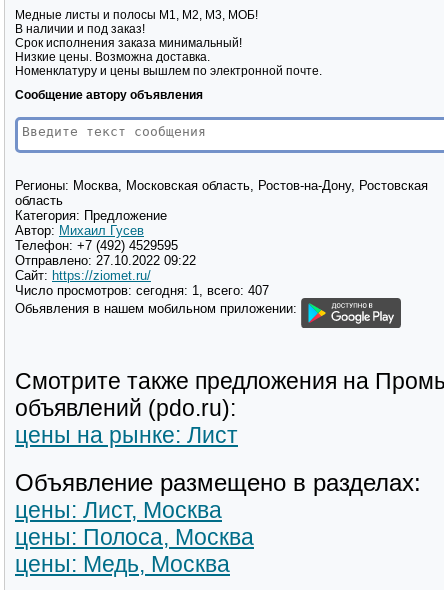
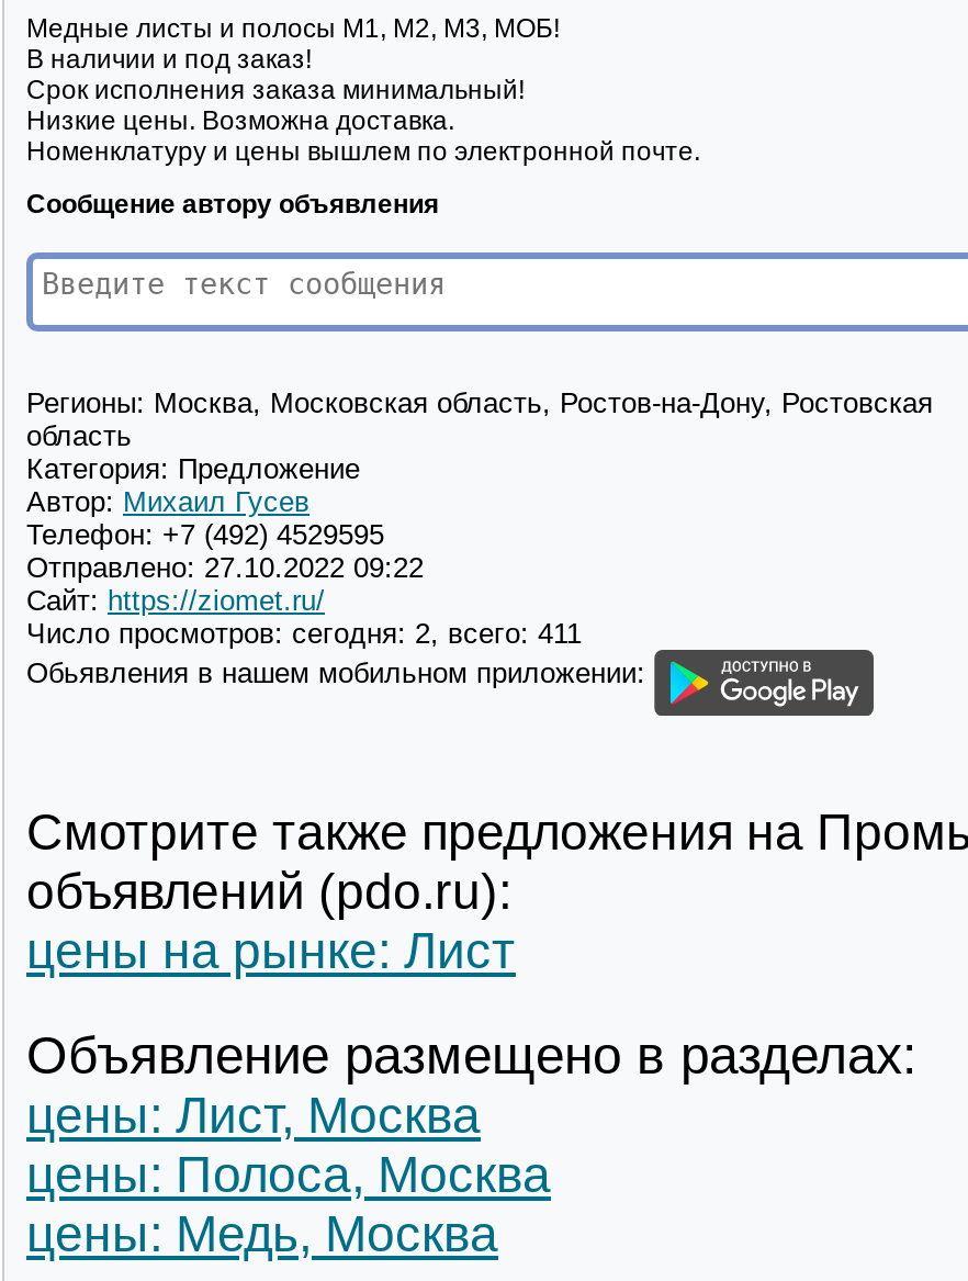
[15,283,269,298] Число просмотров: сегодня: 1, всего: 407 -> [26,618,582,651] Число просмотров: сегодня: 2, всего: 411

